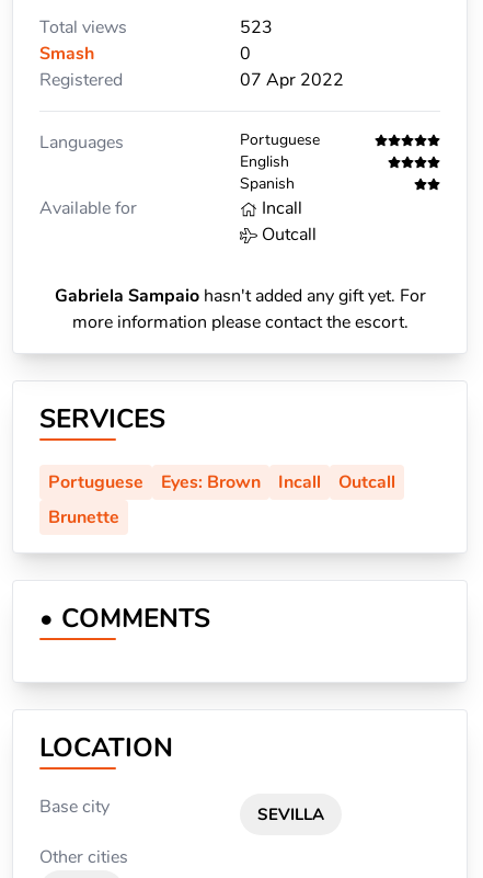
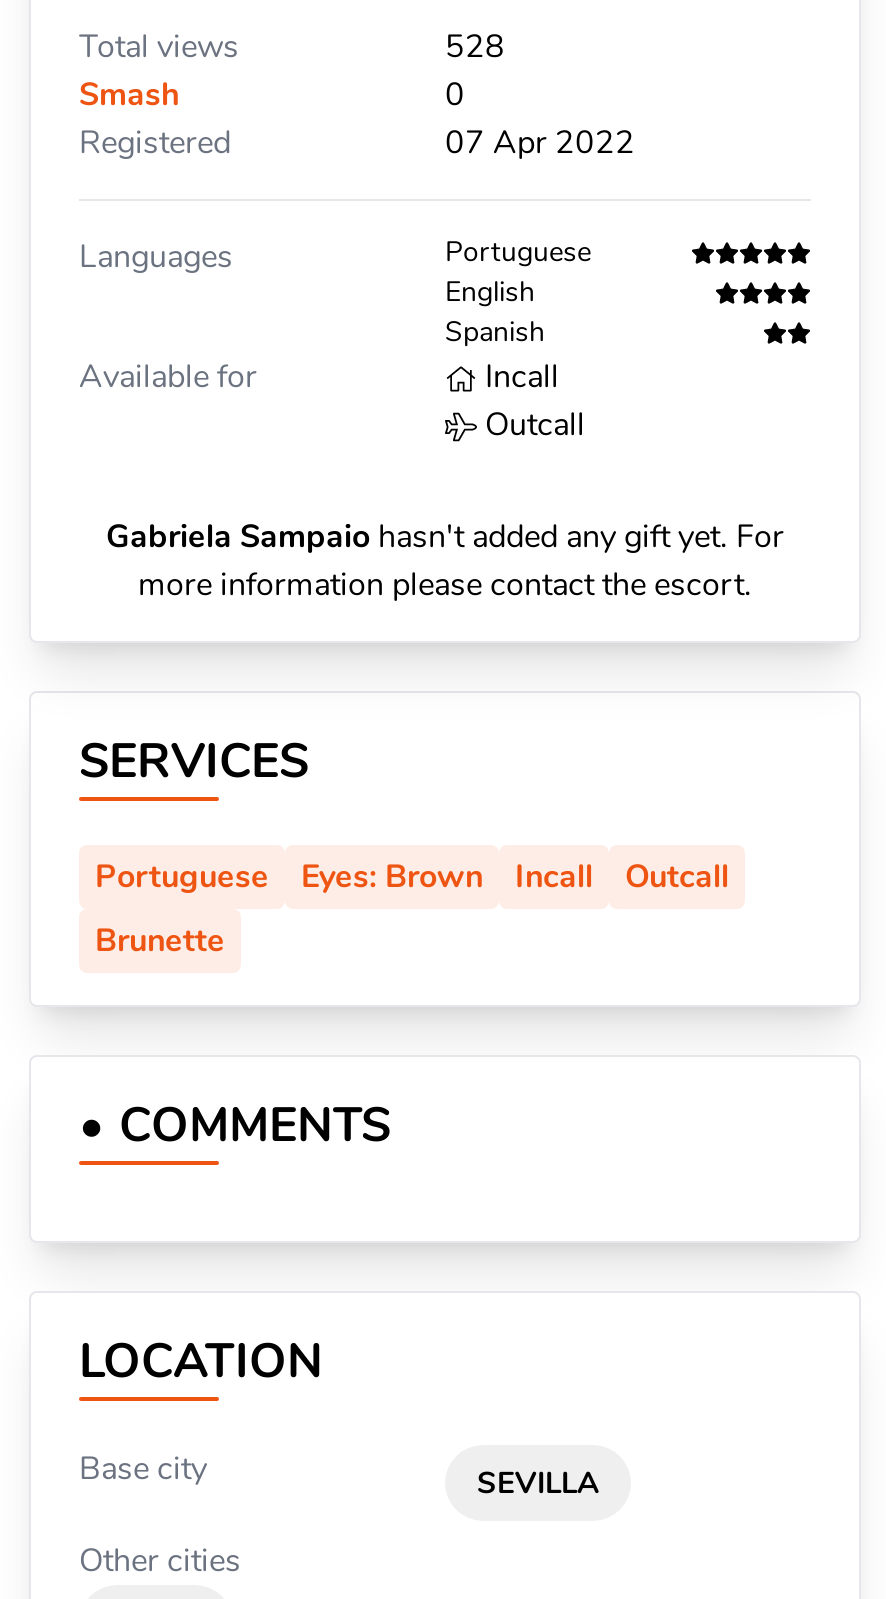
[240,15,273,39] 523 -> [445,25,505,69] 528

